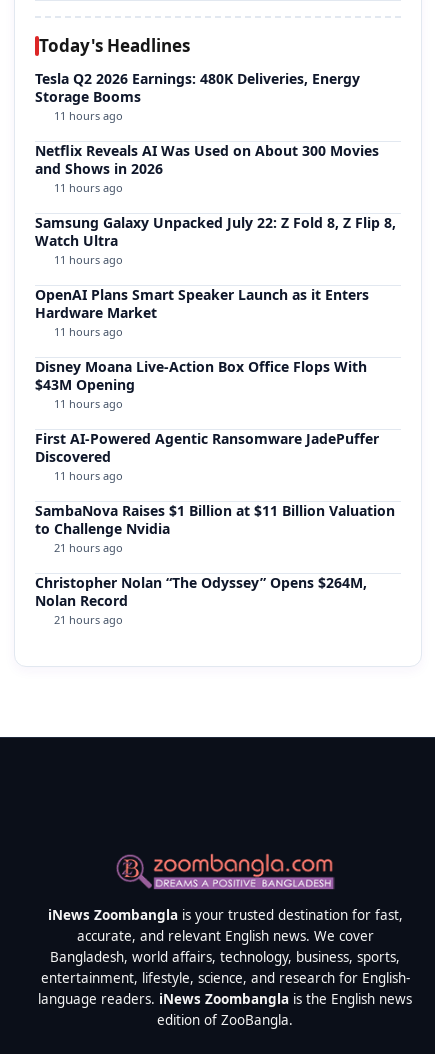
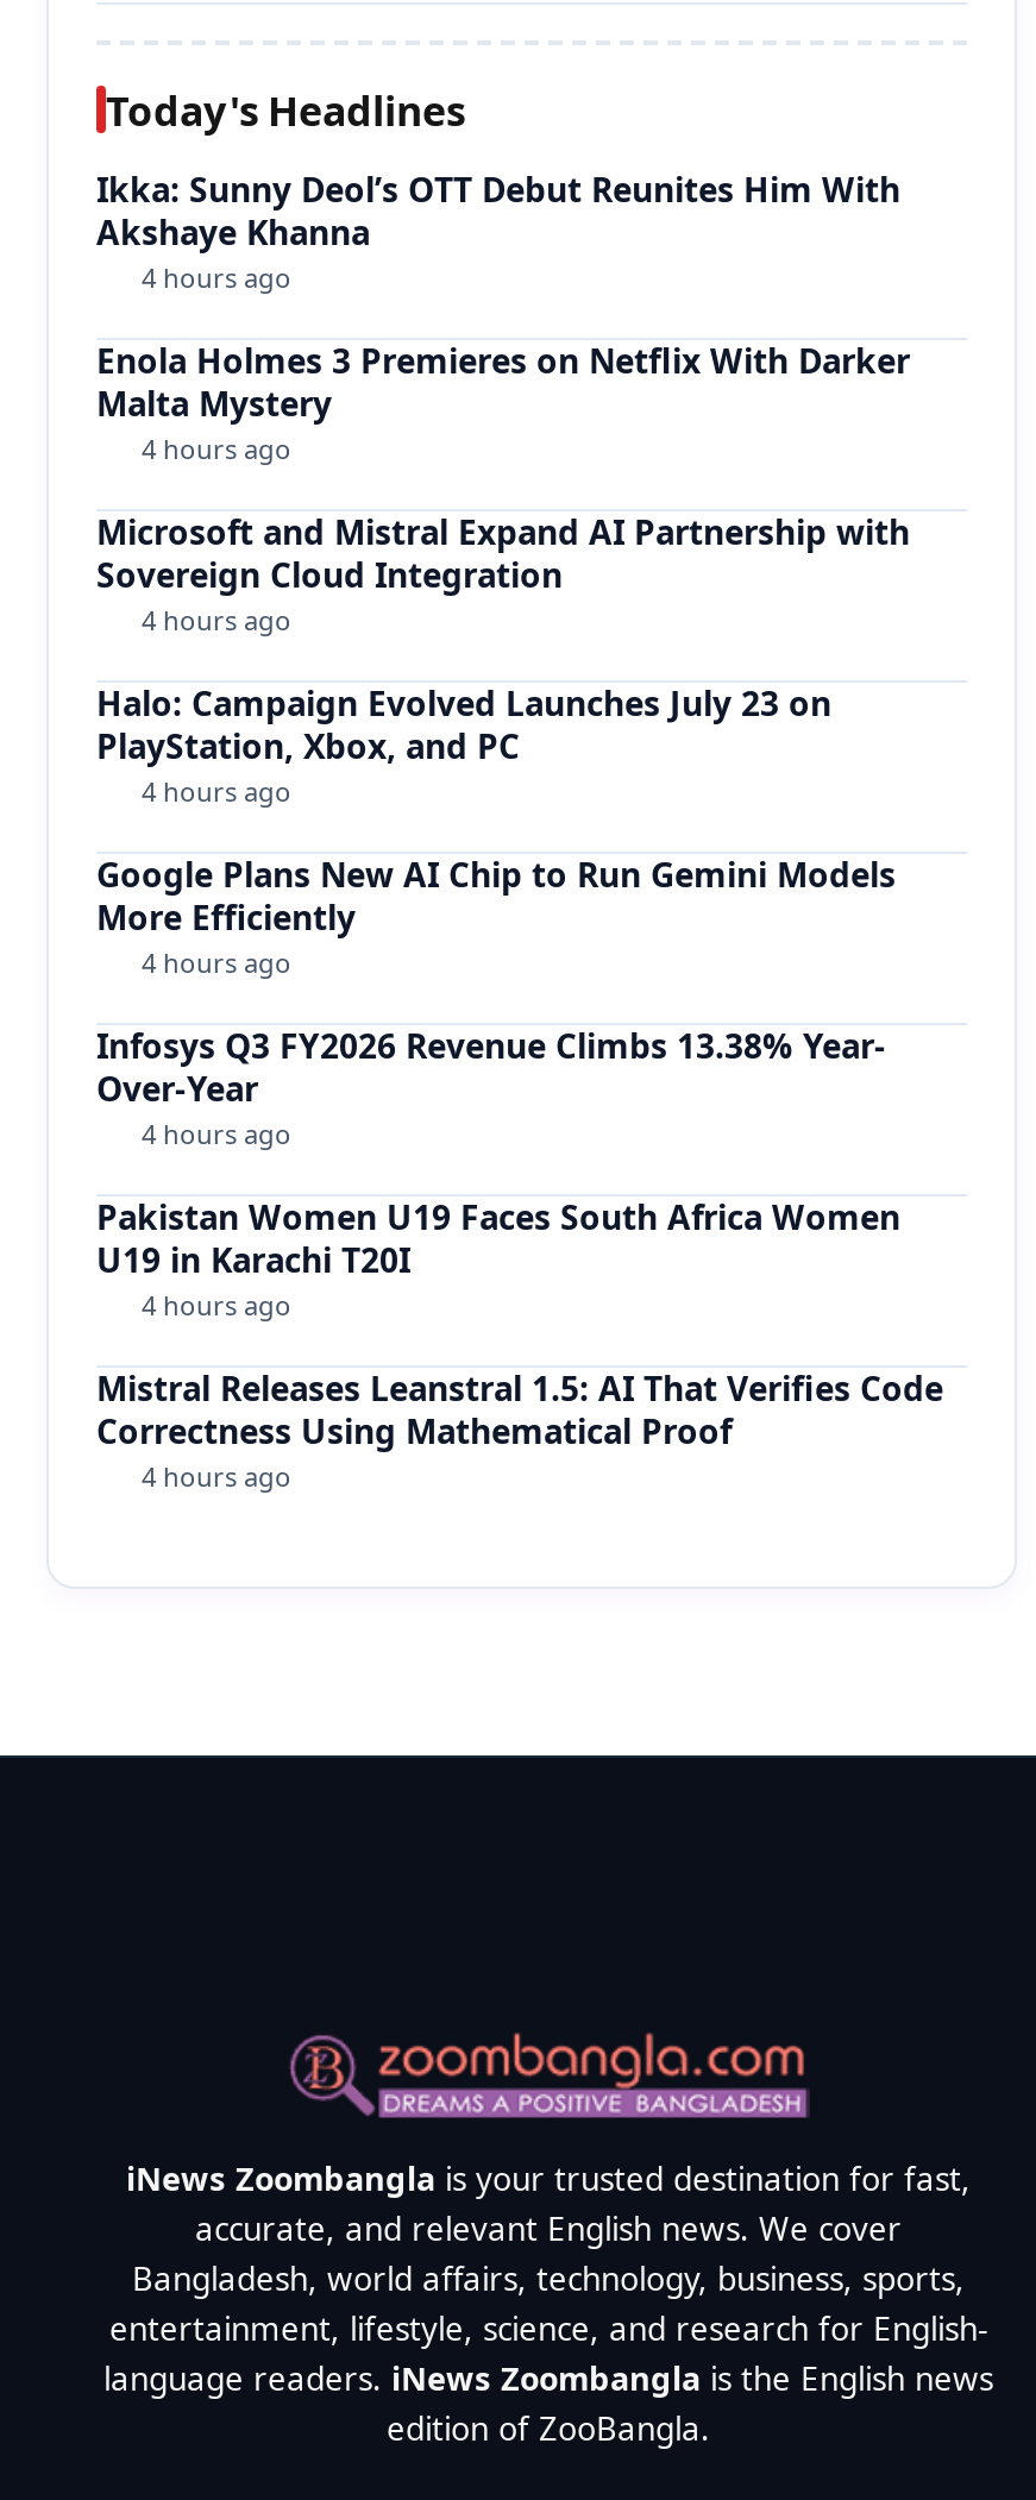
[35,69,360,123] Tesla Q2 2026 Earnings: 480K Deliveries, Energy | Storage Booms | 11 hours ago -> [96,165,900,294] Ikka: Sunny Deol’s OTT Debut Reunites Him With | Akshaye Khanna | 4 hours ago
[35,141,379,195] Netflix Reveals AI Was Used on About 300 Movies | and Shows in 2026 | 11 hours ago -> [96,337,910,465] Enola Holmes 3 Premieres on Netflix With Darker | Malta Mystery | 4 hours ago
[35,213,396,267] Samsung Galaxy Unpacked July 22: Z Fold 8, Z Flip 8, | Watch Ultra | 11 hours ago -> [96,508,910,636] Microsoft and Mistral Expand AI Partnership with | Sovereign Cloud Integration | 4 hours ago
[35,285,369,339] OpenAI Plans Smart Speaker Launch as it Enters | Hardware Market | 11 hours ago -> [96,679,831,808] Halo: Campaign Evolved Launches July 23 on | PlayStation, Xbox, and PC | 4 hours ago
[35,357,367,411] Disney Moana Live-Action Box Office Flops With | $43M Opening | 11 hours ago -> [96,850,896,979] Google Plans New AI Chip to Run Gemini Models | More Efficiently | 4 hours ago
[35,429,379,483] First AI-Powered Agentic Ransomware JadePuffer | Discovered | 11 hours ago -> [96,1022,886,1150] Infosys Q3 FY2026 Revenue Climbs 13.38% Year- | Over-Year | 4 hours ago
[35,501,395,555] SambaNova Raises $1 Billion at $11 Billion Valuation | to Challenge Nvidia | 21 hours ago -> [96,1193,900,1321] Pakistan Women U19 Faces South Africa Women | U19 in Karachi T20I | 4 hours ago
[35,573,367,627] Christopher Nolan “The Odyssey” Opens $264M, | Nolan Record | 21 hours ago -> [96,1364,943,1493] Mistral Releases Leanstral 1.5: AI That Verifies Code | Correctness Using Mathematical Proof | 4 hours ago

